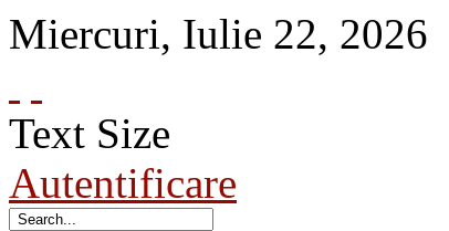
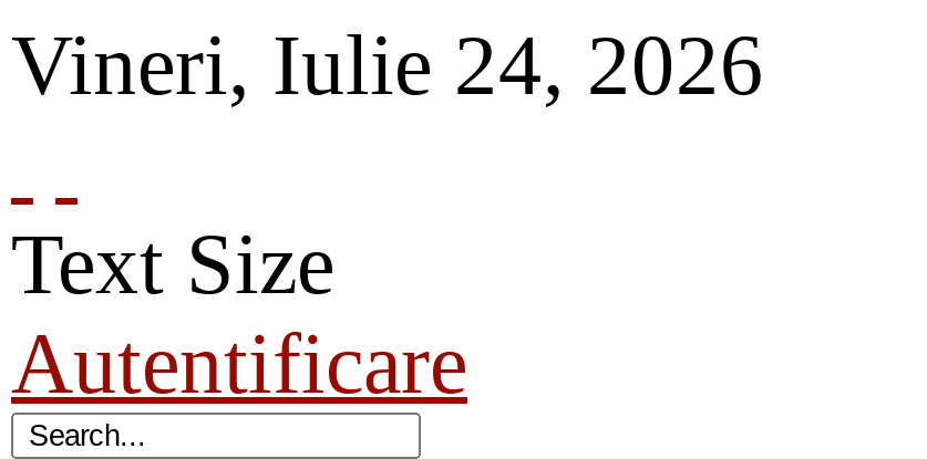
[9,10,428,57] Miercuri, Iulie 22, 2026 -> [11,17,764,112] Vineri, Iulie 24, 2026

